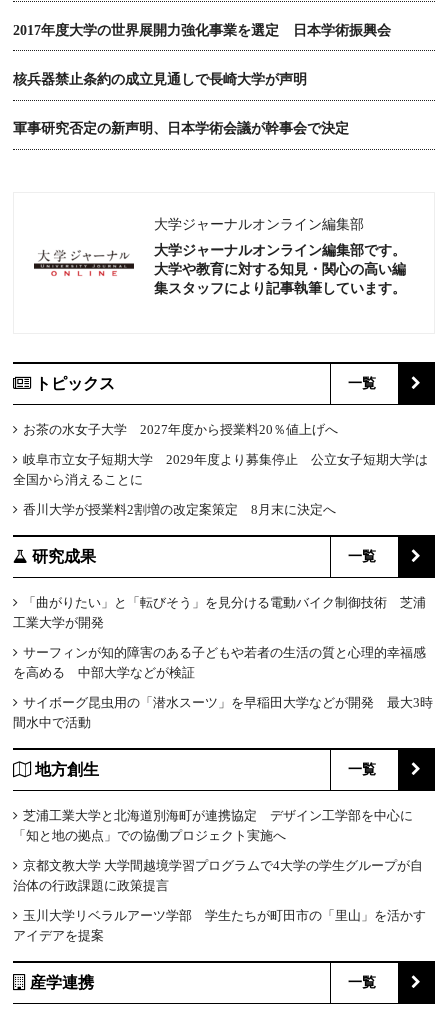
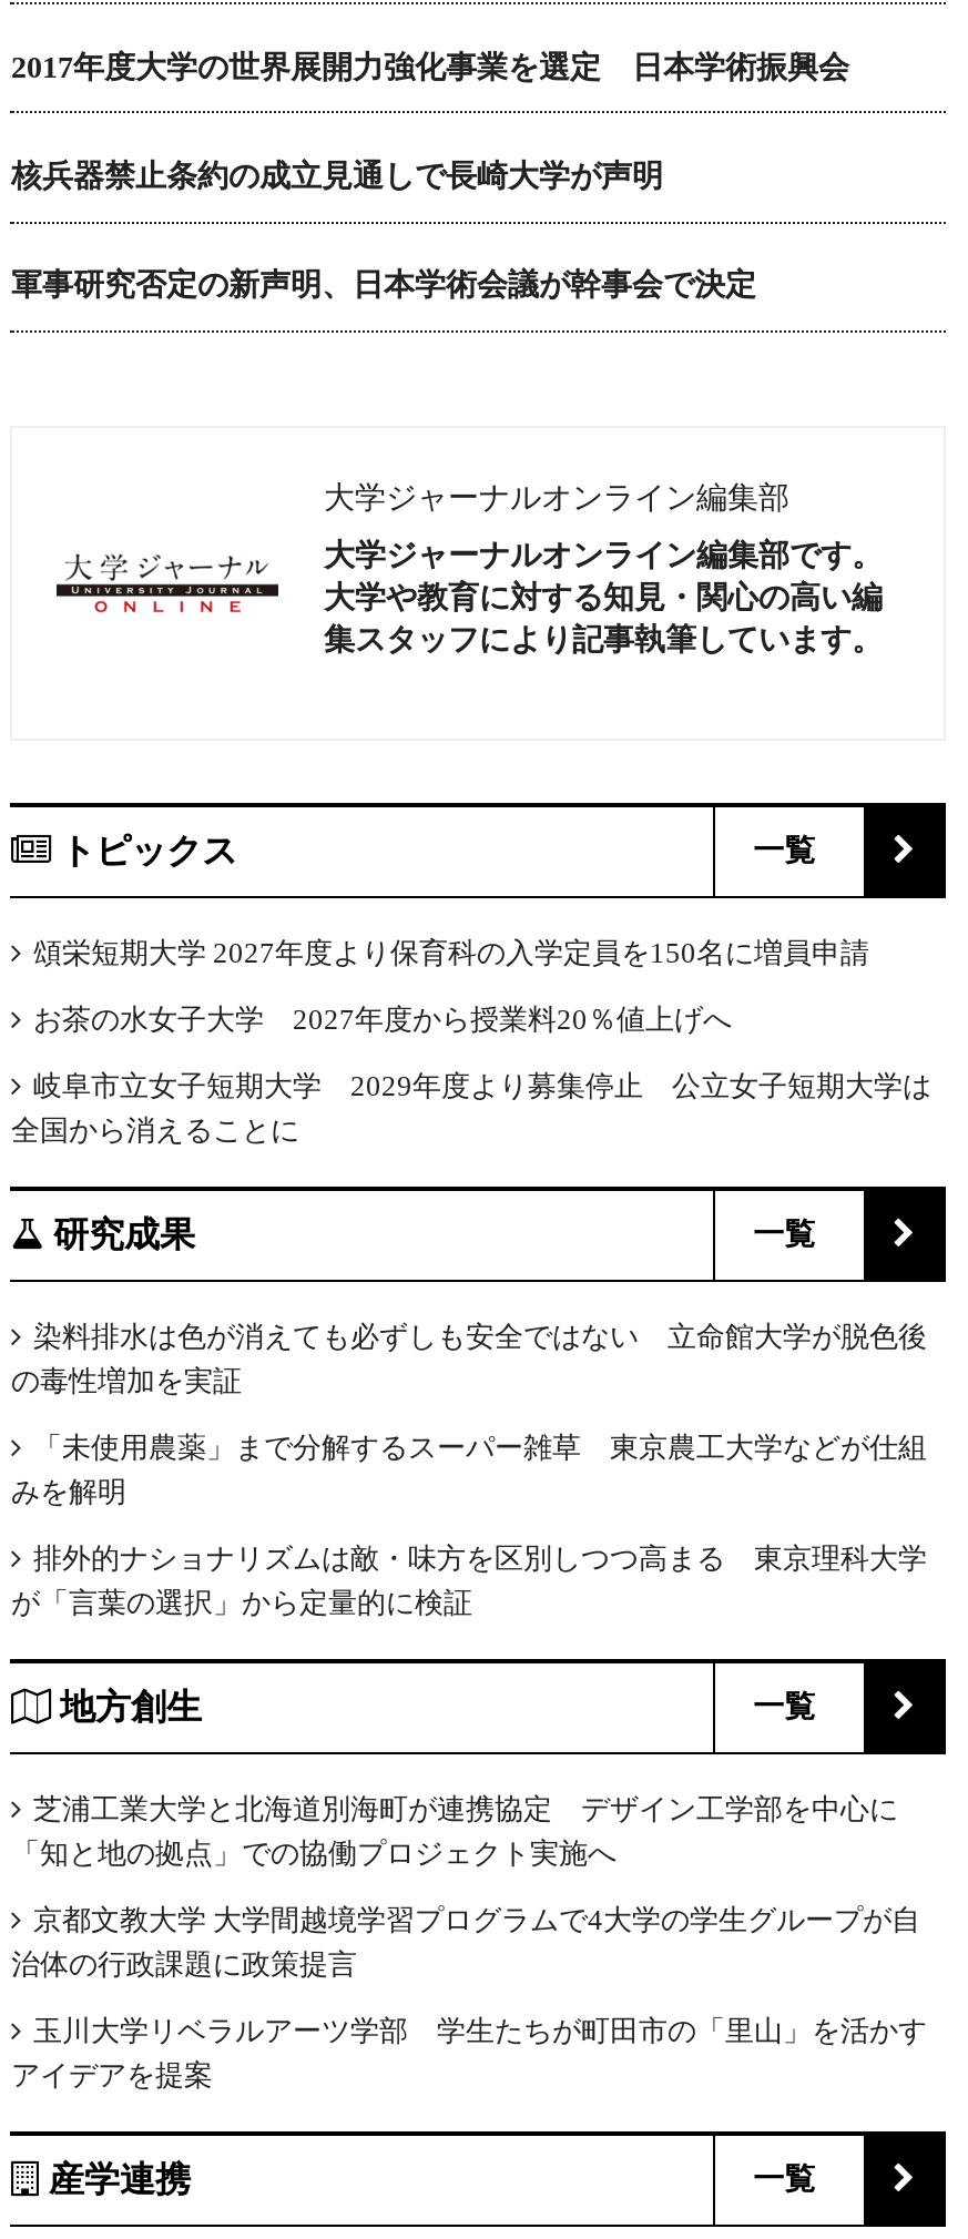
none -> [33,936,869,970] 頌栄短期大学 2027年度より保育科の入学定員を150名に増員申請
moved [13,422,428,487] -> [11,1003,931,1147]: お茶の水女子大学 2027年度から授業料20％値上げへ | 岐阜市立女子短期大学 2029年度より募集停止 公立女子短期大学は | 全国から消えることに
[23,502,336,517] 香川大学が授業料2割増の改定案策定 8月末に決定へ -> none
[13,595,426,630] 「曲がりたい」と「転びそう」を見分ける電動バイク制御技術 芝浦 | 工業大学が開発 -> [11,1320,927,1398] 染料排水は色が消えても必ずしも安全ではない 立命館大学が脱色後 | の毒性増加を実証
[13,645,426,680] サーフィンが知的障害のある子どもや若者の生活の質と心理的幸福感 | を高める 中部大学などが検証 -> [11,1431,927,1509] 「未使用農薬」まで分解するスーパー雑草 東京農工大学などが仕組 | みを解明
[13,695,433,730] サイボーグ昆虫用の「潜水スーツ」を早稲田大学などが開発 最大3時 | 間水中で活動 -> [11,1542,927,1620] 排外的ナショナリズムは敵・味方を区別しつつ高まる 東京理科大学 | が「言葉の選択」から定量的に検証

